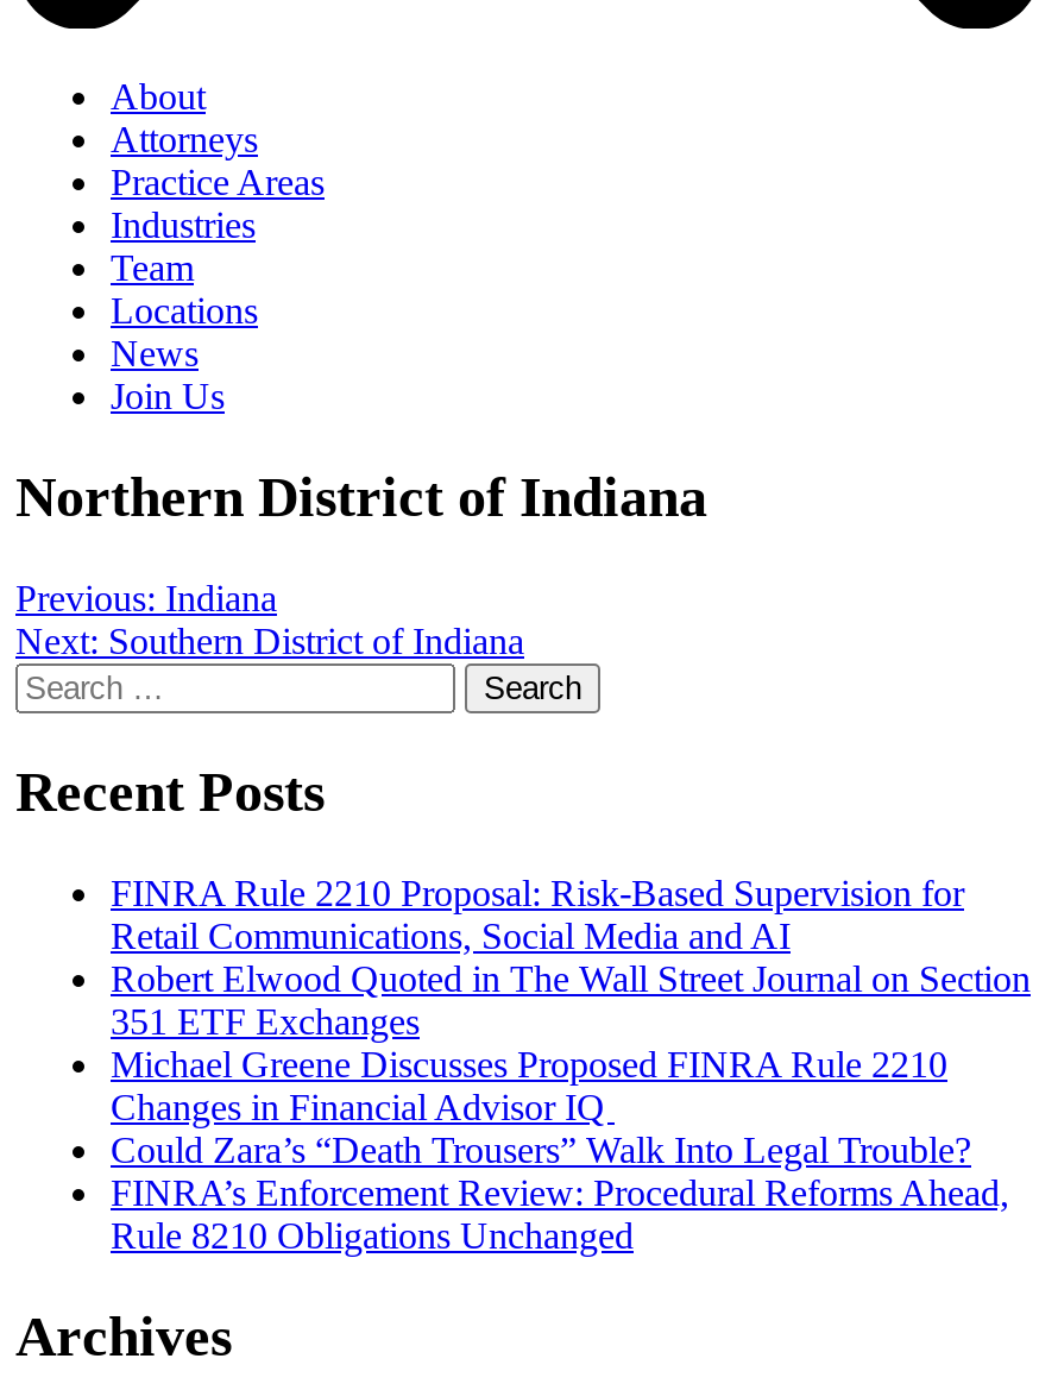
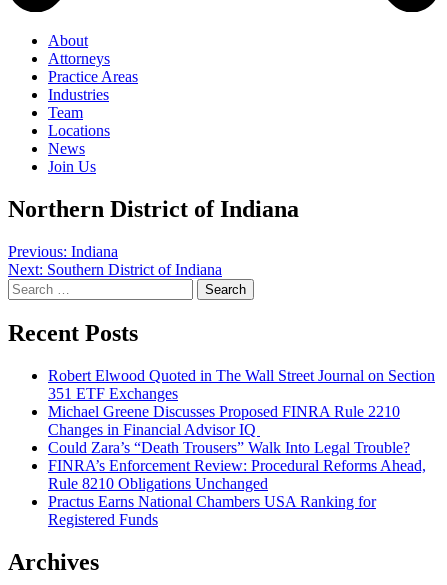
[111,872,964,955] FINRA Rule 2210 Proposal: Risk-Based Supervision for | Retail Communications, Social Media and AI -> none
moved [111,957,1031,1255] -> [48,367,435,492]: Robert Elwood Quoted in The Wall Street Journal on Section | 351 ETF Exchanges | Michael Greene Discusses Proposed FINRA Rule 2210 | Changes in Financial Advisor IQ | Could Zara’s “Death Trousers” Walk Into Legal Trouble? | FINRA’s Enforcement Review: Procedural Reforms Ahead, | Rule 8210 Obligations Unchanged
none -> [48,493,376,528] Practus Earns National Chambers USA Ranking for | Registered Funds

